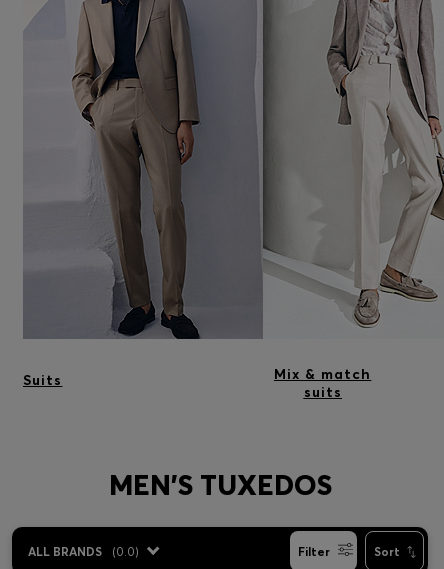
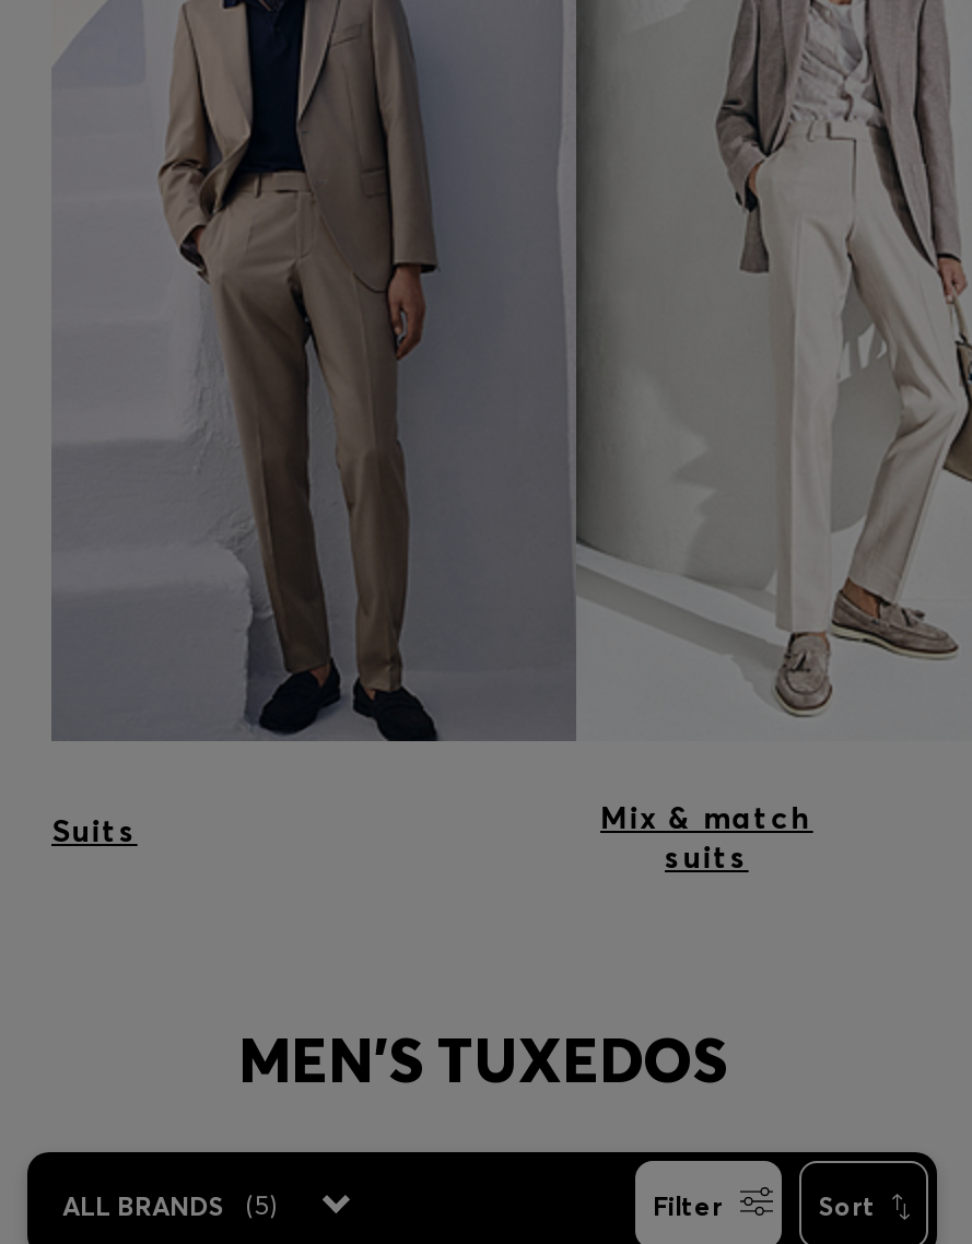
[28,543,139,558] ALL BRANDS (0.0) -> [62,1188,279,1221] ALL BRANDS (5)

